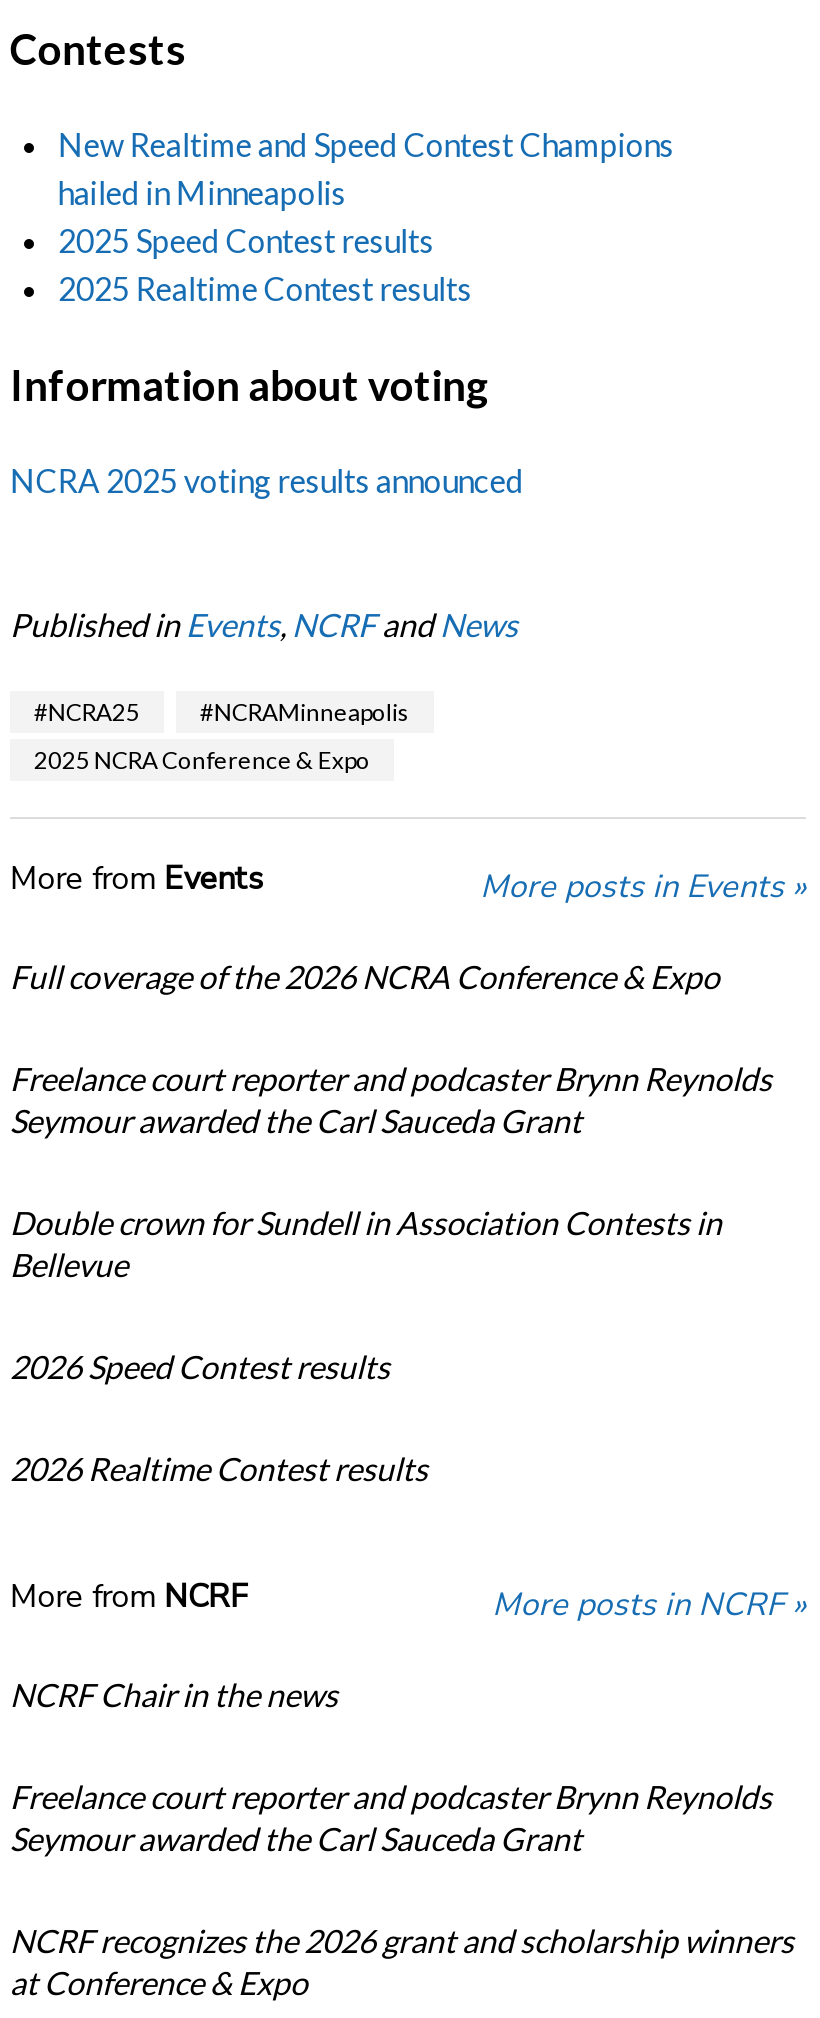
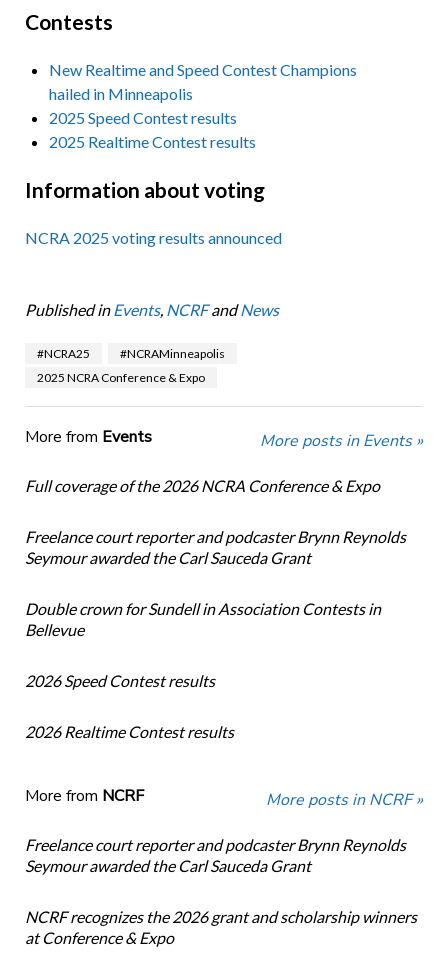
[10,1675,338,1713] NCRF Chair in the news -> none

